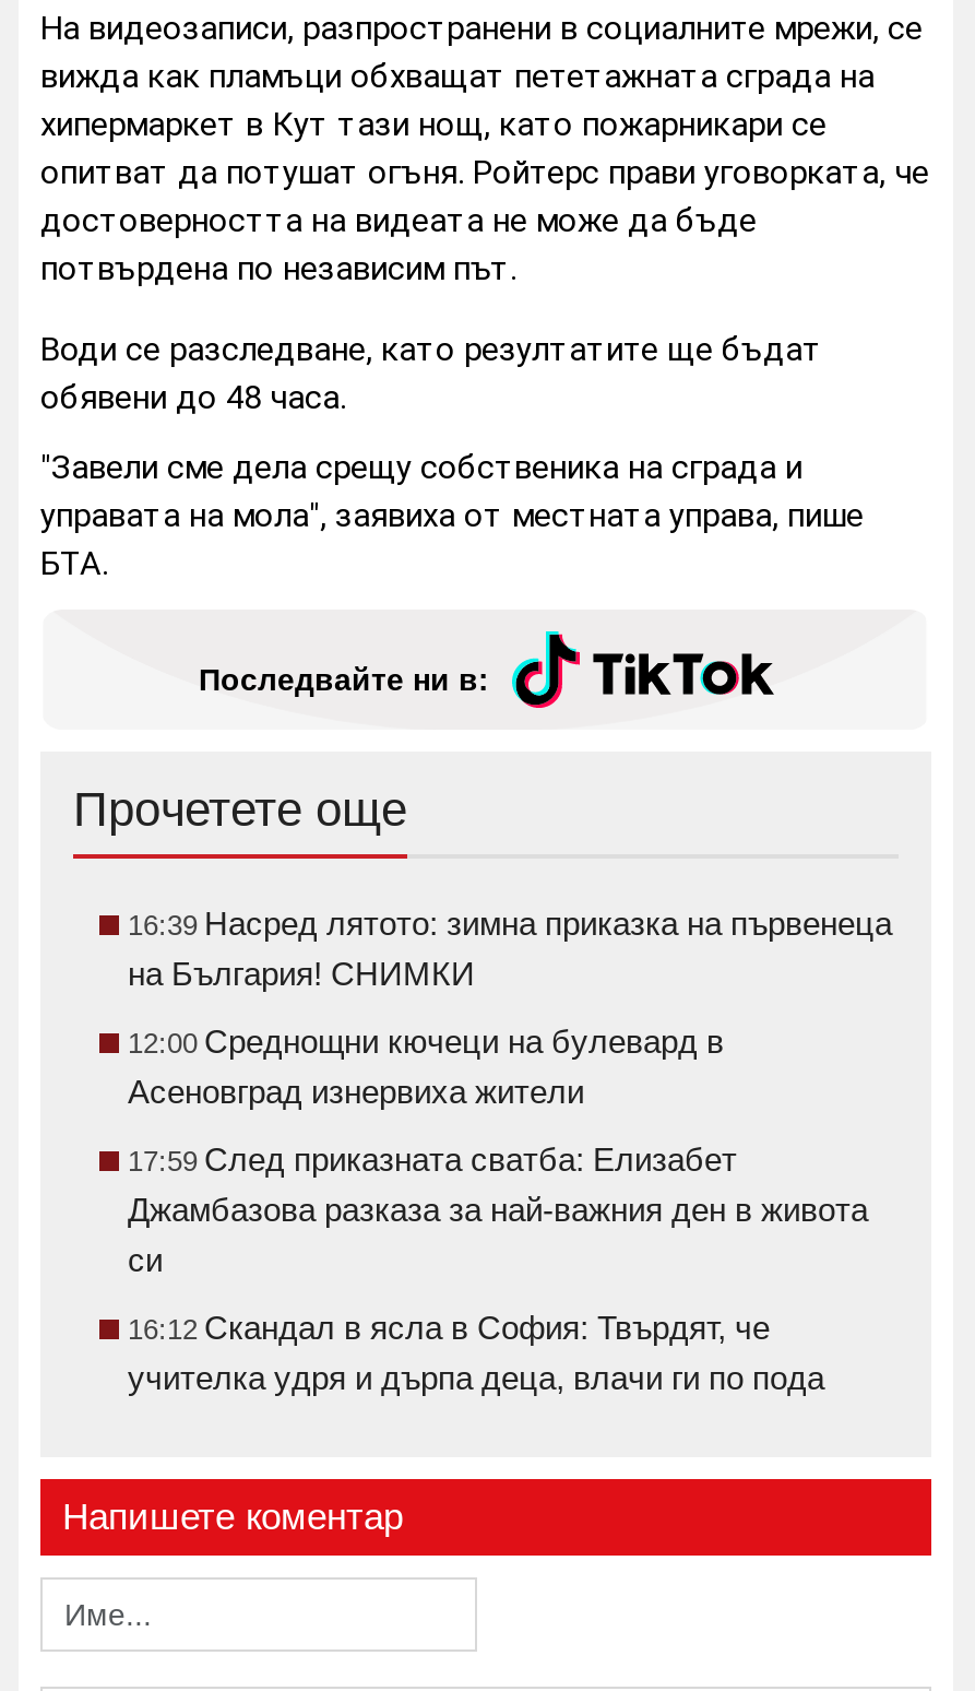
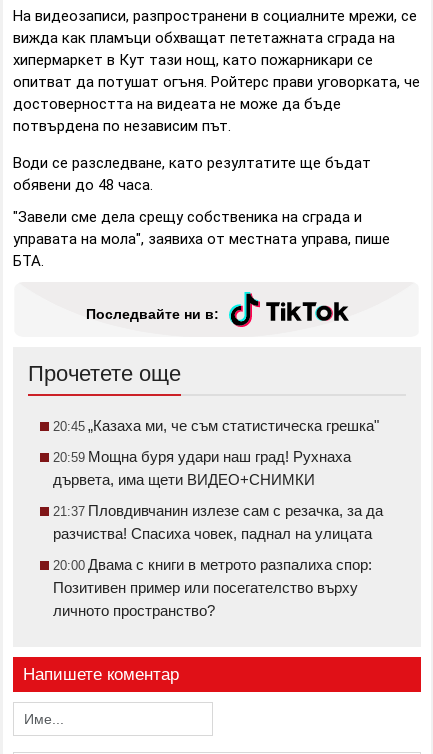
[128,905,892,992] 16:39 Насред лятото: зимна приказка на първенеца | на България! СНИМКИ -> [53,417,379,434] 20:45 „Казаха ми, че съм статистическа грешка"
[128,1023,724,1110] 12:00 Среднощни кючеци на булевард в | Асеновград изнервиха жители -> [53,448,351,488] 20:59 Мощна буря удари наш град! Рухнаха | дървета, има щети ВИДЕО+СНИМКИ
[128,1141,868,1278] 17:59 След приказната сватба: Елизабет | Джамбазова разказа за най-важния ден в живота | си -> [53,502,383,542] 21:37 Пловдивчанин излезе сам с резачка, за да | разчиства! Спасиха човек, паднал на улицата
[128,1309,824,1396] 16:12 Скандал в ясла в София: Твърдят, че | учителка удря и дърпа деца, влачи ги по пода -> [53,556,372,619] 20:00 Двама с книги в метрото разпалиха спор: | Позитивен пример или посегателство върху | личното пространство?

